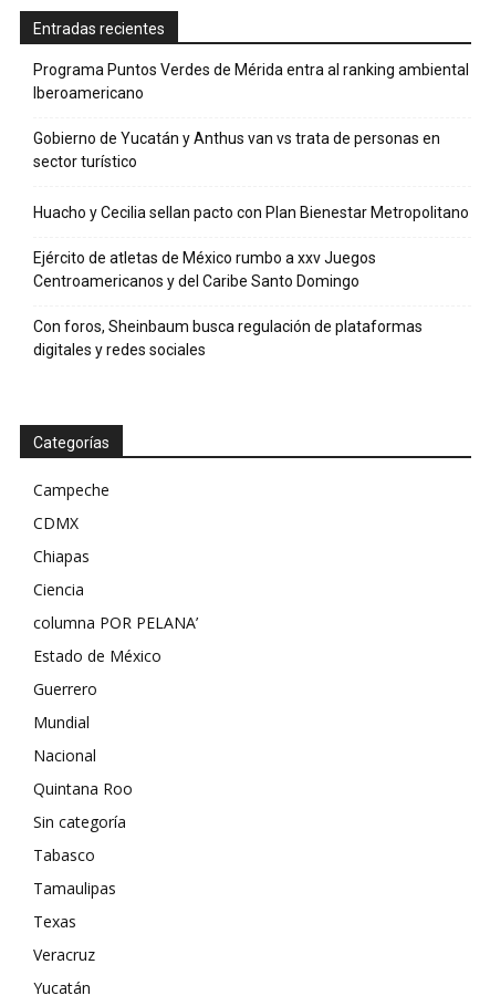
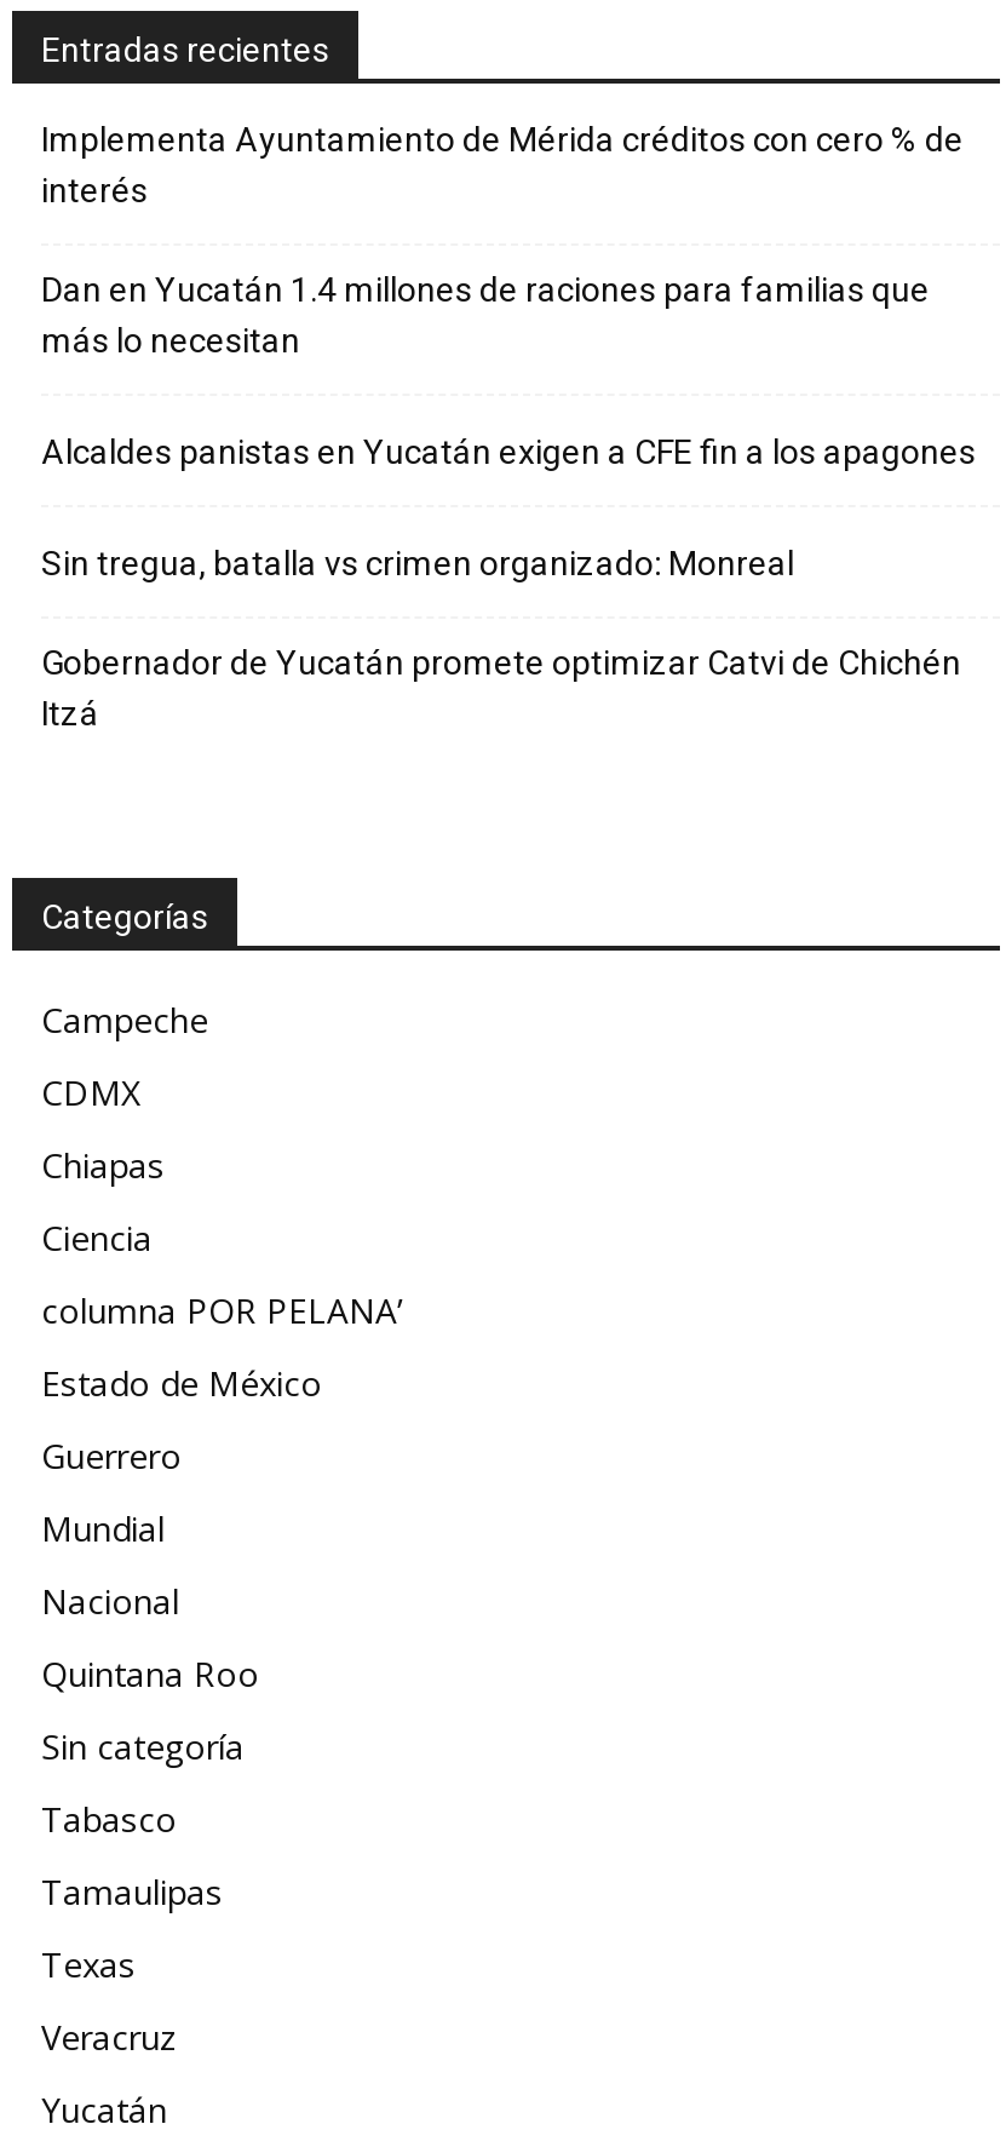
[33,61,469,102] Programa Puntos Verdes de Mérida entra al ranking ambiental | Iberoamericano -> [41,120,964,210] Implementa Ayuntamiento de Mérida créditos con cero % de | interés
[33,130,440,171] Gobierno de Yucatán y Anthus van vs trata de personas en | sector turístico -> [41,271,930,360] Dan en Yucatán 1.4 millones de raciones para familias que | más lo necesitan
[33,204,469,222] Huacho y Cecilia sellan pacto con Plan Bienestar Metropolitano -> [41,433,976,472] Alcaldes panistas en Yucatán exigen a CFE fin a los apagones
[33,249,376,290] Ejército de atletas de México rumbo a xxv Juegos | Centroamericanos y del Caribe Santo Domingo -> [41,544,794,583] Sin tregua, batalla vs crimen organizado: Monreal
[33,318,423,359] Con foros, Sheinbaum busca regulación de plataformas | digitales y redes sociales -> [41,643,961,733] Gobernador de Yucatán promete optimizar Catvi de Chichén | Itzá

